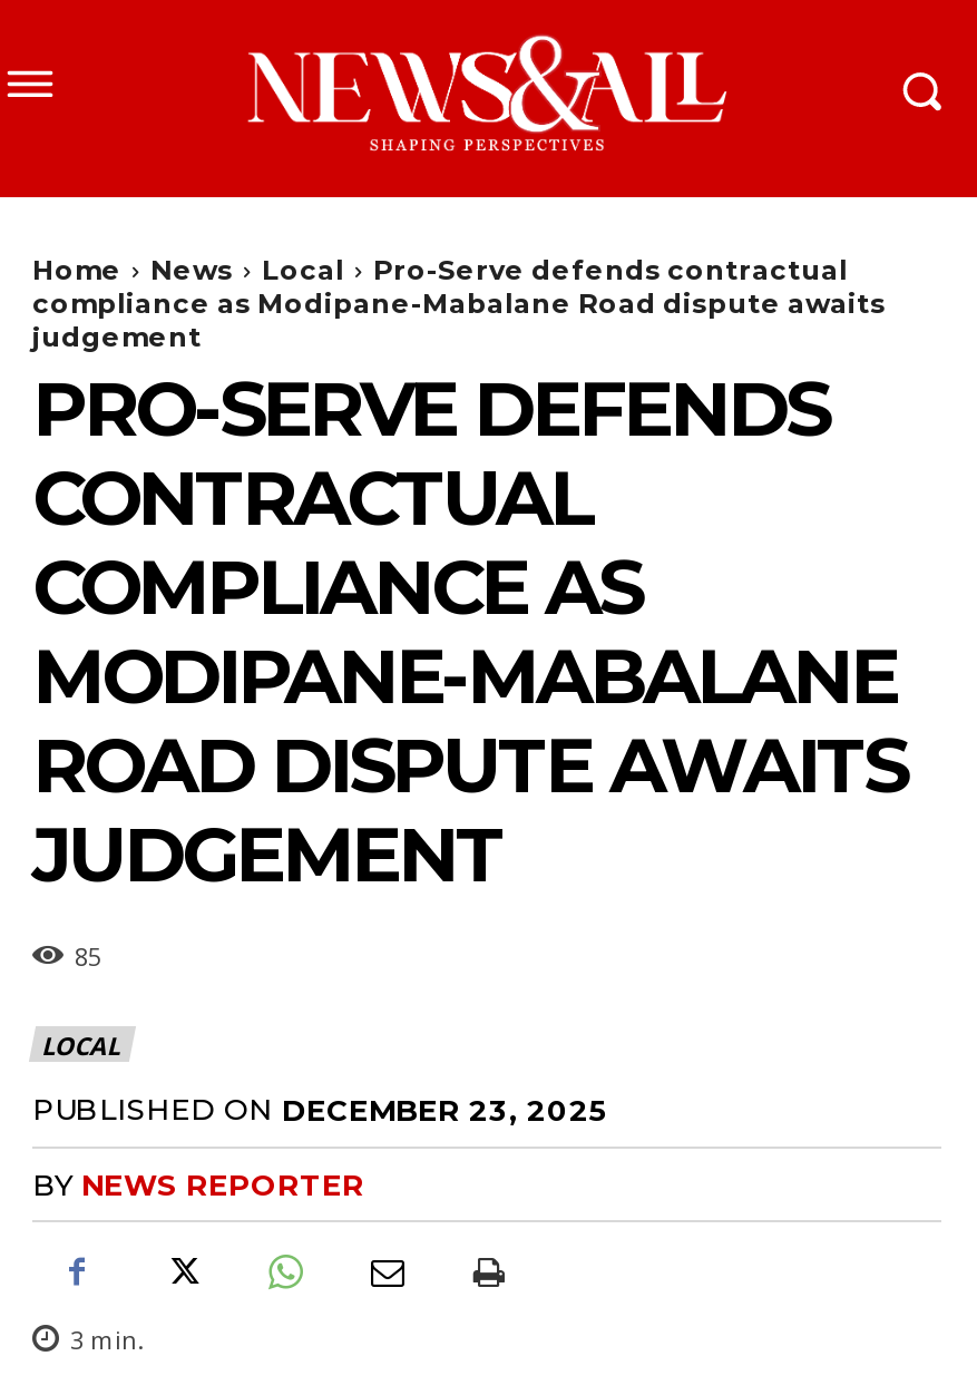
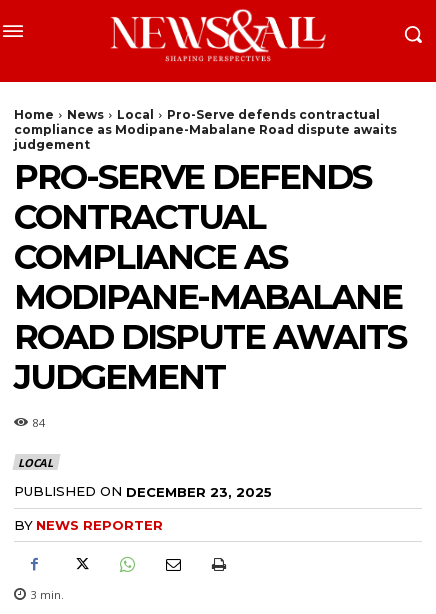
[75,939,101,972] 85 -> [33,415,45,430] 84

